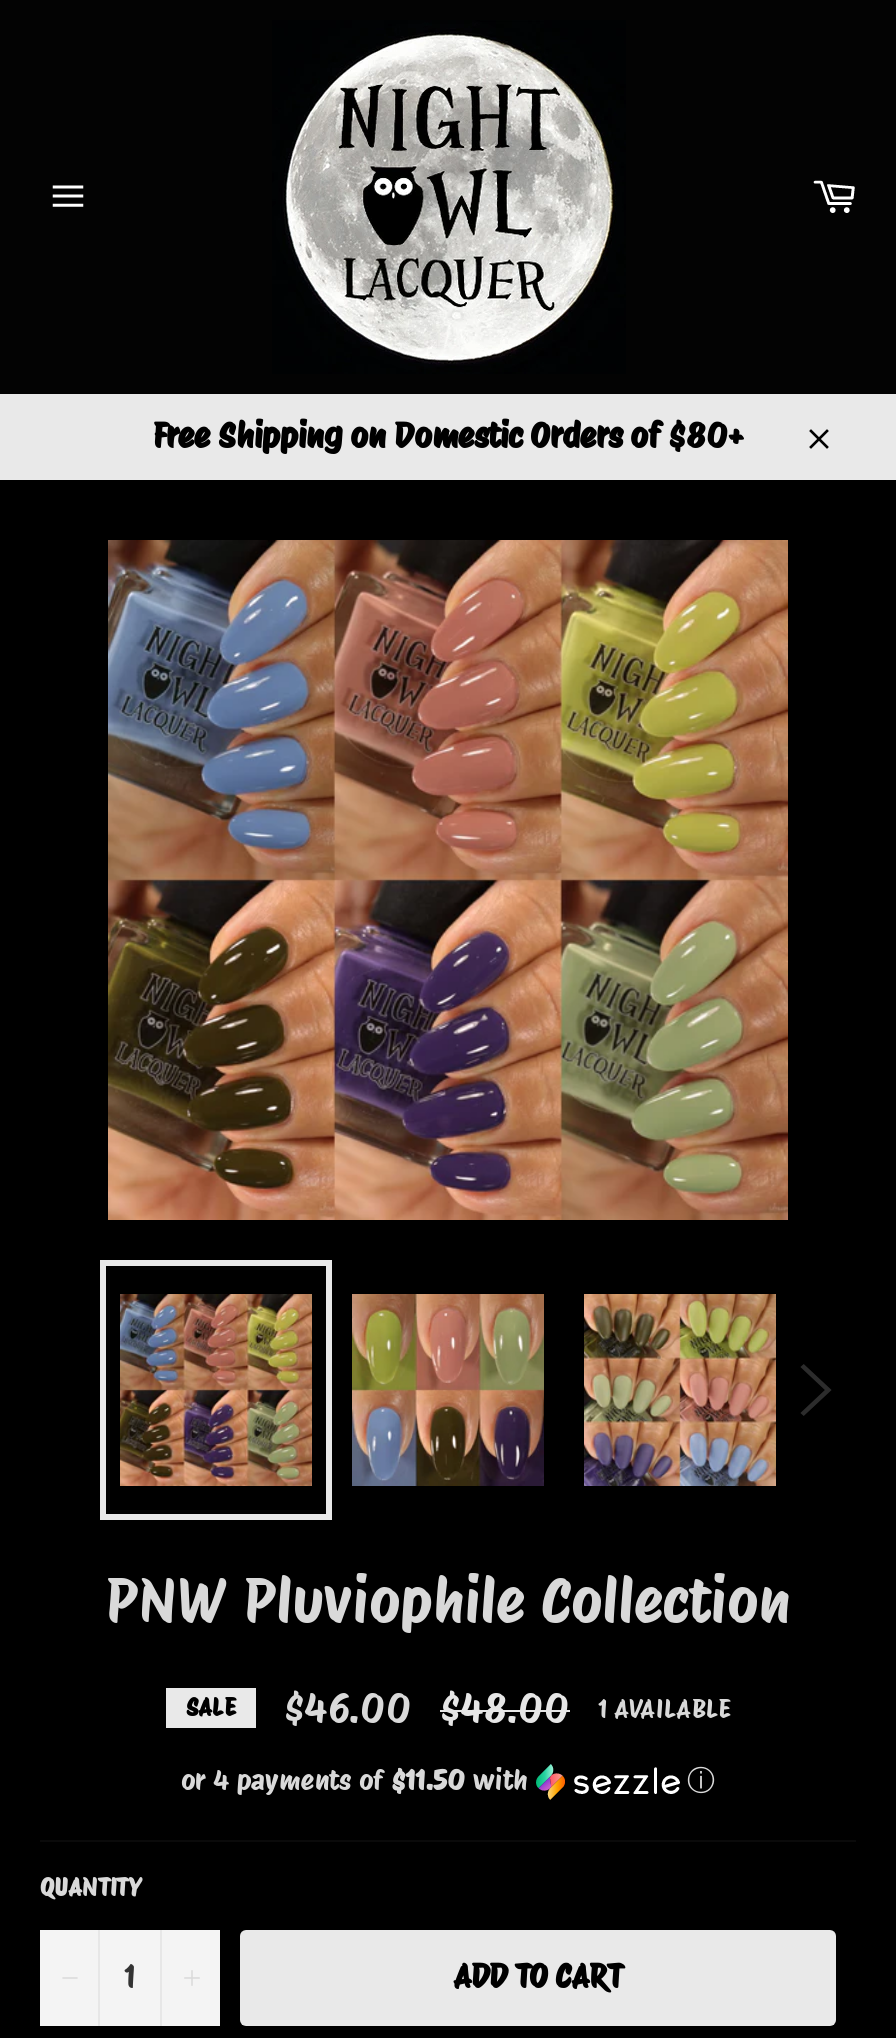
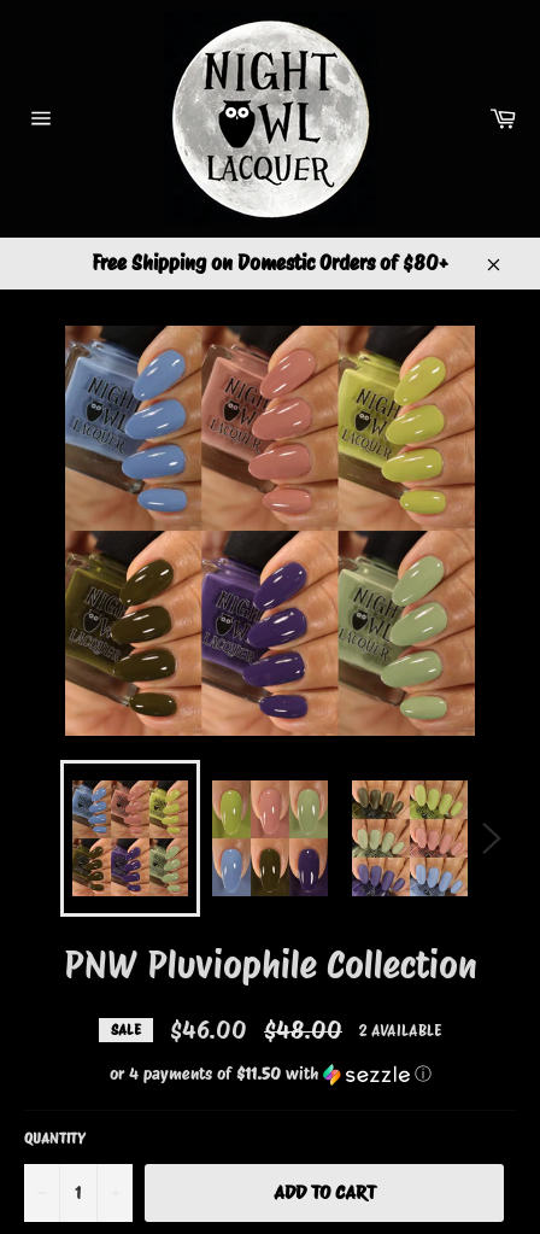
[598,1693,730,1723] 1 AVAILABLE -> [359,1021,441,1039] 2 AVAILABLE

